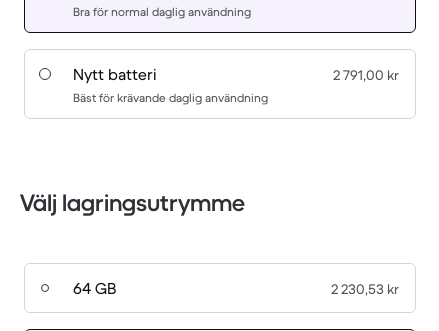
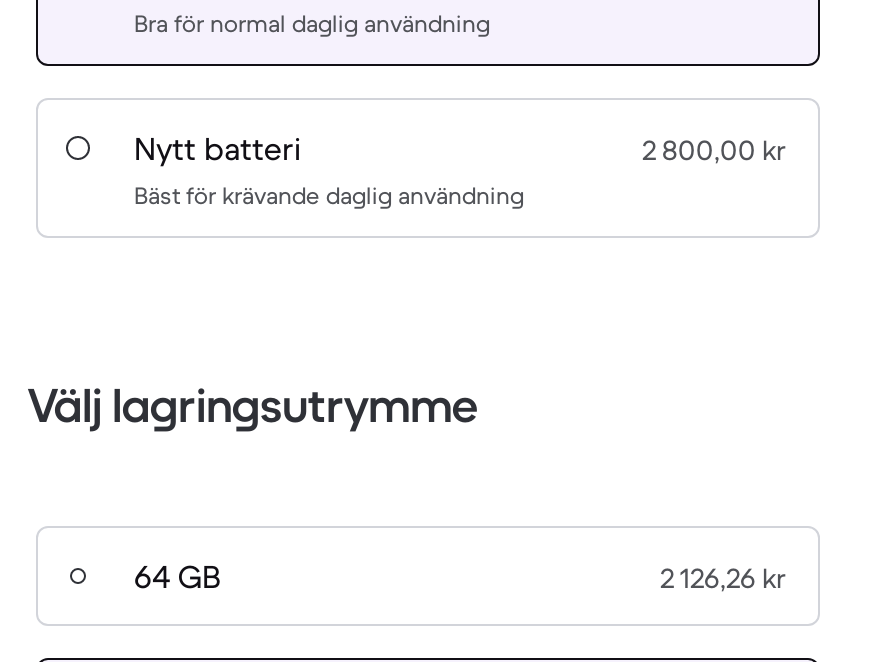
[333,66,399,84] 2 791,00 kr -> [642,133,786,169] 2 800,00 kr
[331,280,399,298] 2 230,53 kr -> [660,561,786,597] 2 126,26 kr

